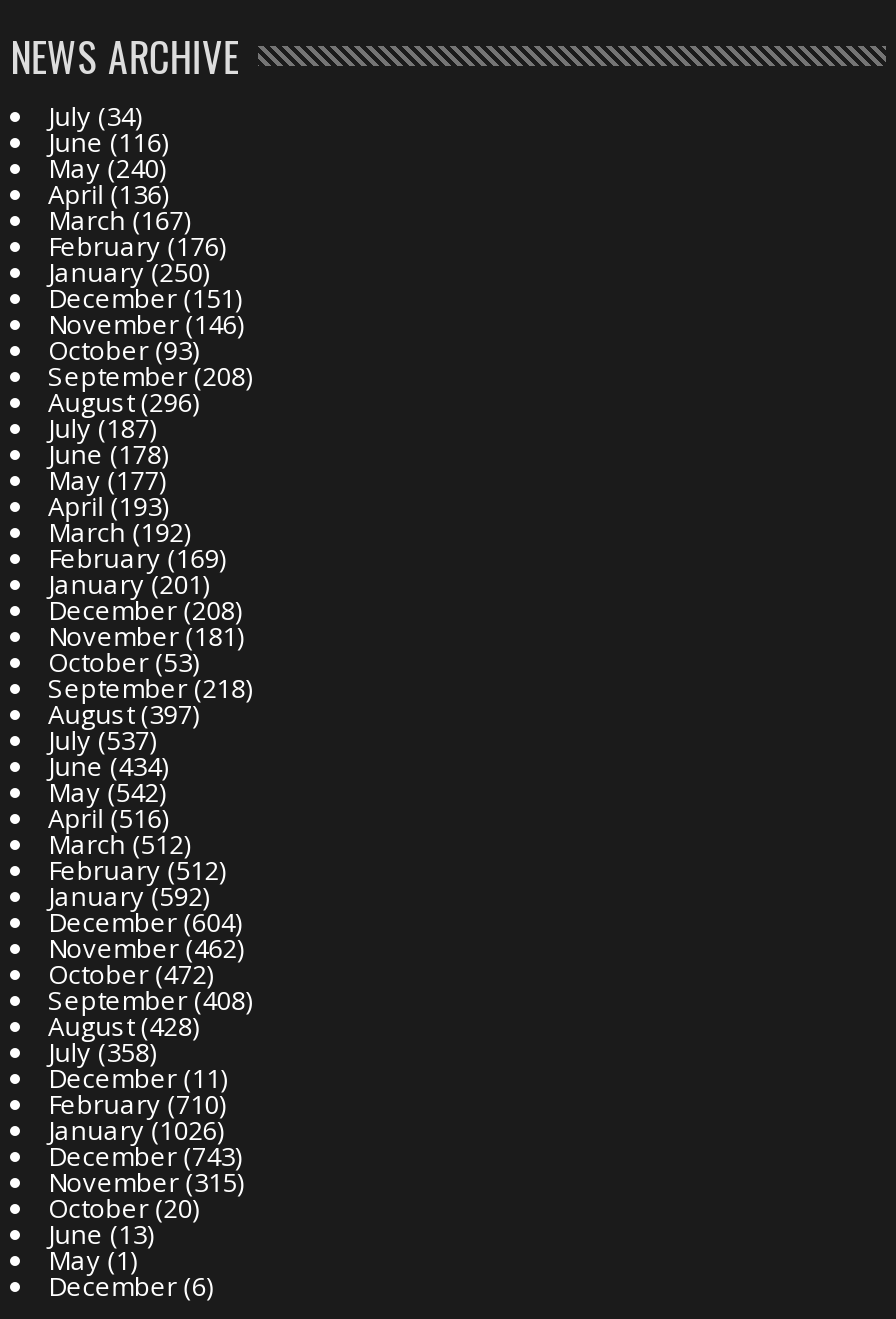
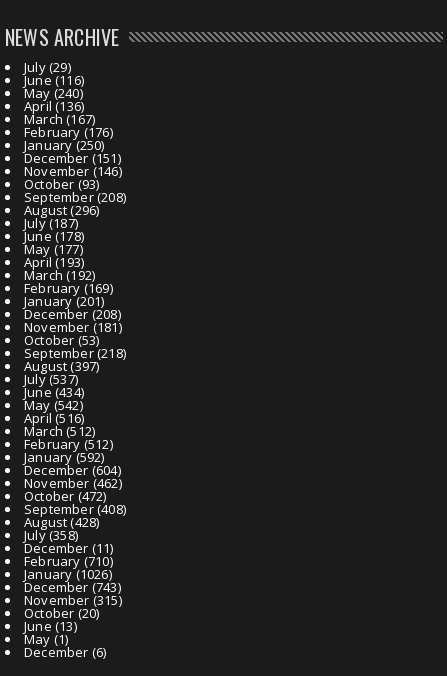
[48,97,142,133] July (34) -> [24,58,71,76] July (29)

